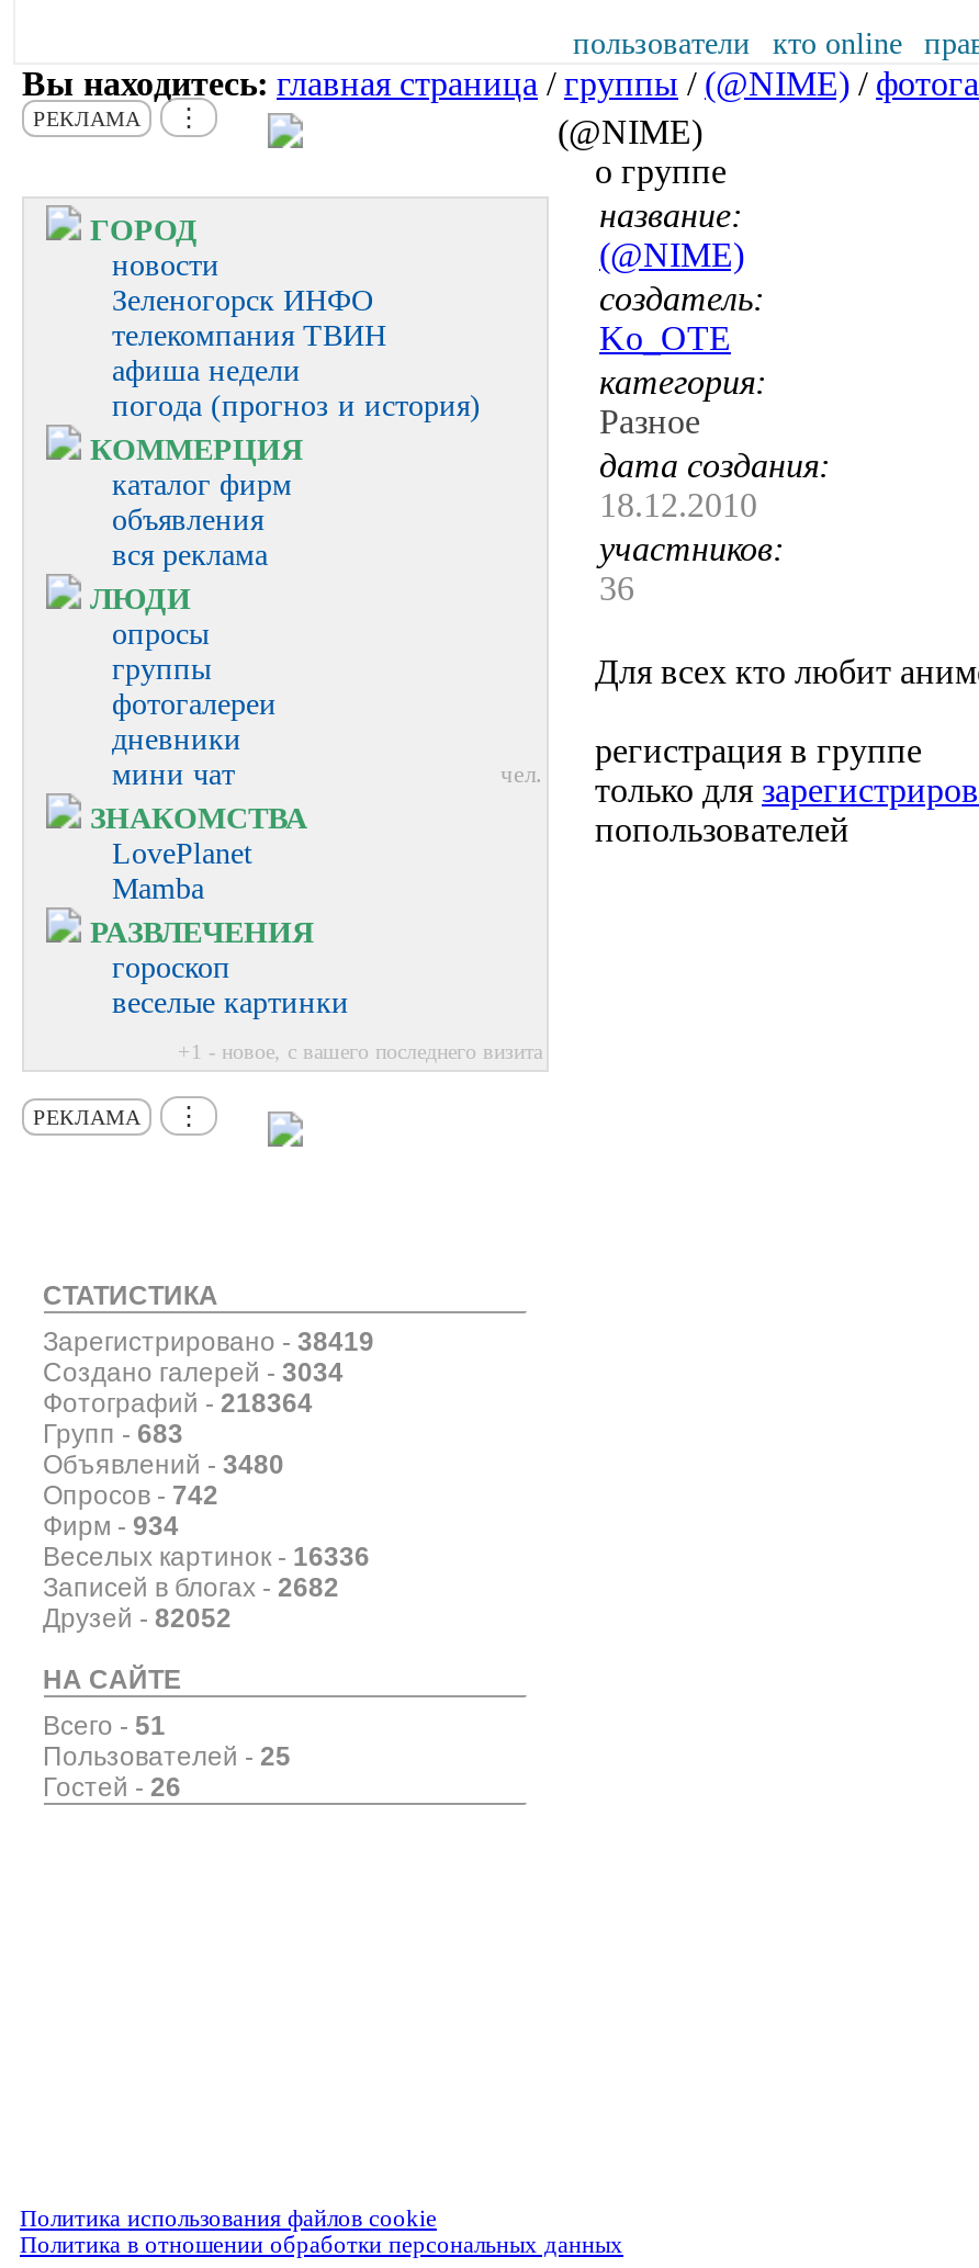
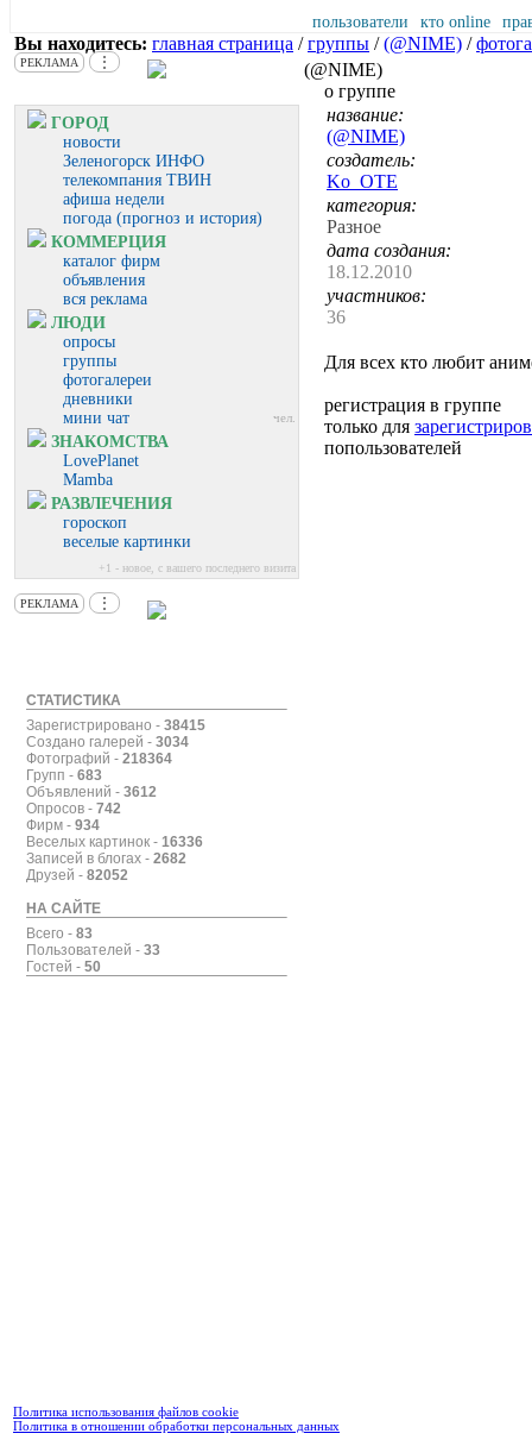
[43,1327,374,1357] Зарегистрировано - 38419 -> [26,717,205,734] Зарегистрировано - 38415
[43,1449,284,1480] Объявлений - 3480 -> [26,784,156,800] Объявлений - 3612
[43,1711,166,1741] Всего - 51 -> [26,925,92,942] Всего - 83
[43,1741,291,1772] Пользователей - 25 -> [26,942,160,958] Пользователей - 33
[43,1772,181,1803] Гостей - 26 -> [26,958,100,975] Гостей - 50

